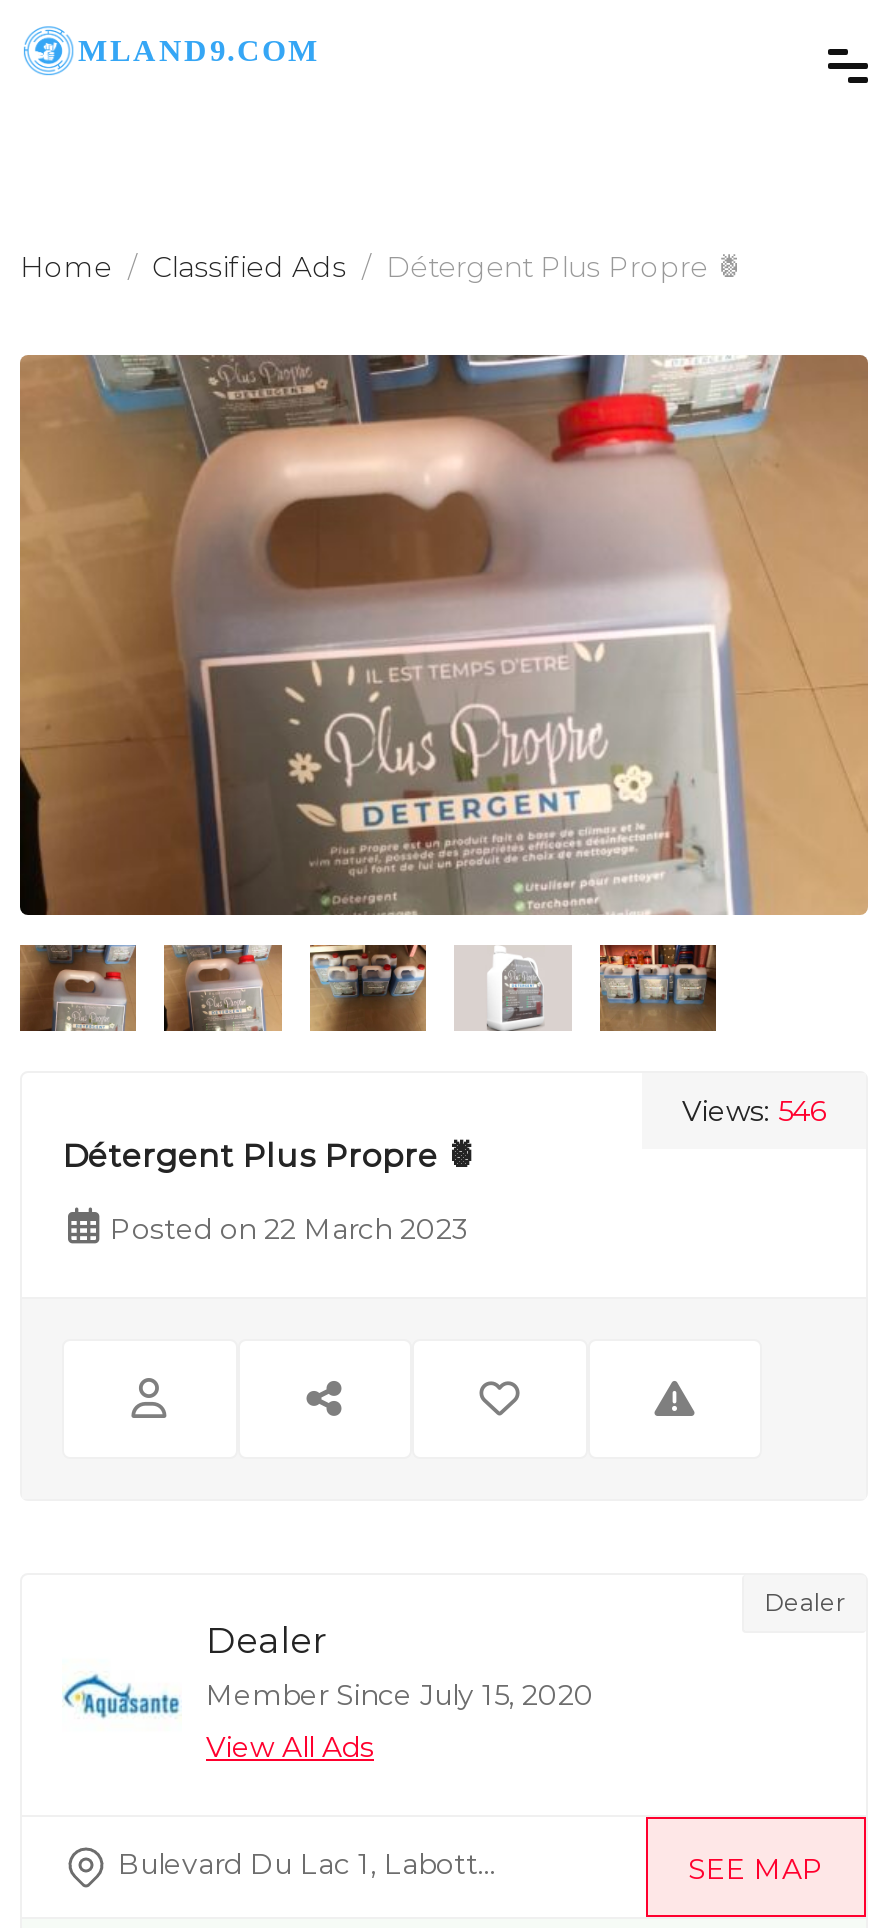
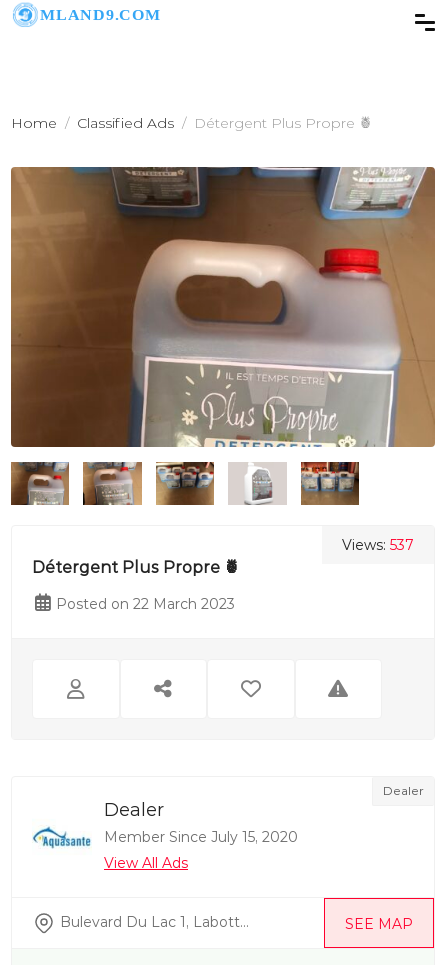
[18,353,868,917] [image] -> [10,166,434,447] [image]
[682,1093,826,1129] Views: 546 -> [342,536,414,554] Views: 537

